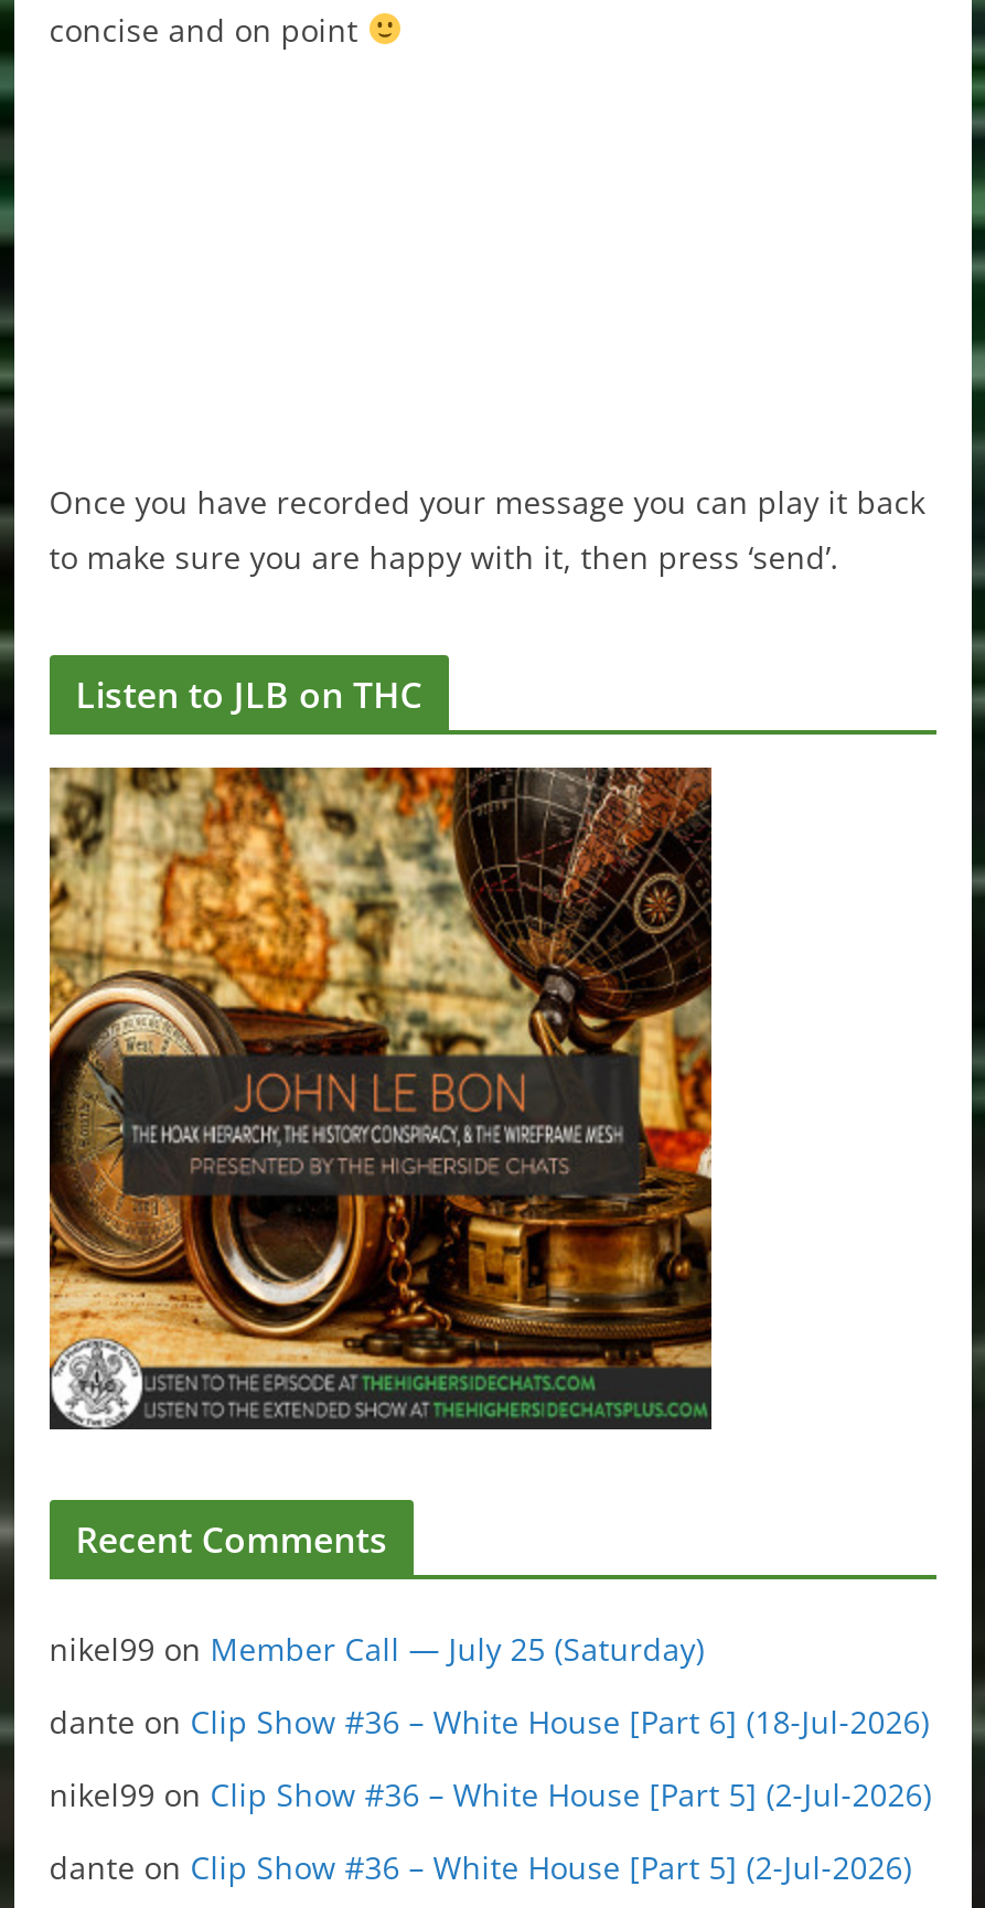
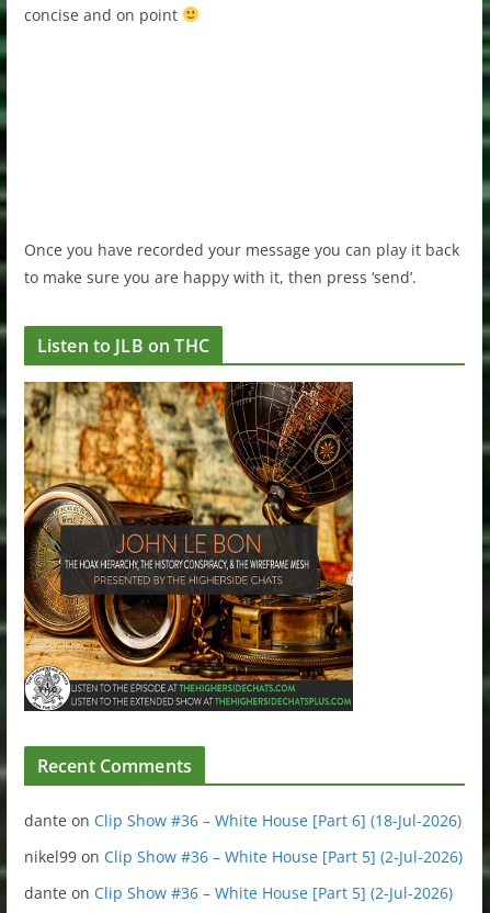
[49,1627,704,1669] nikel99 on Member Call — July 25 (Saturday) -> none

